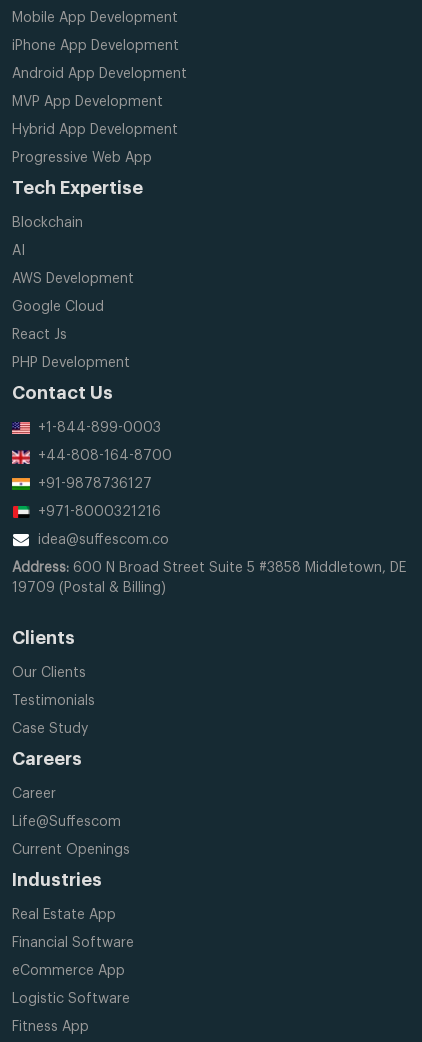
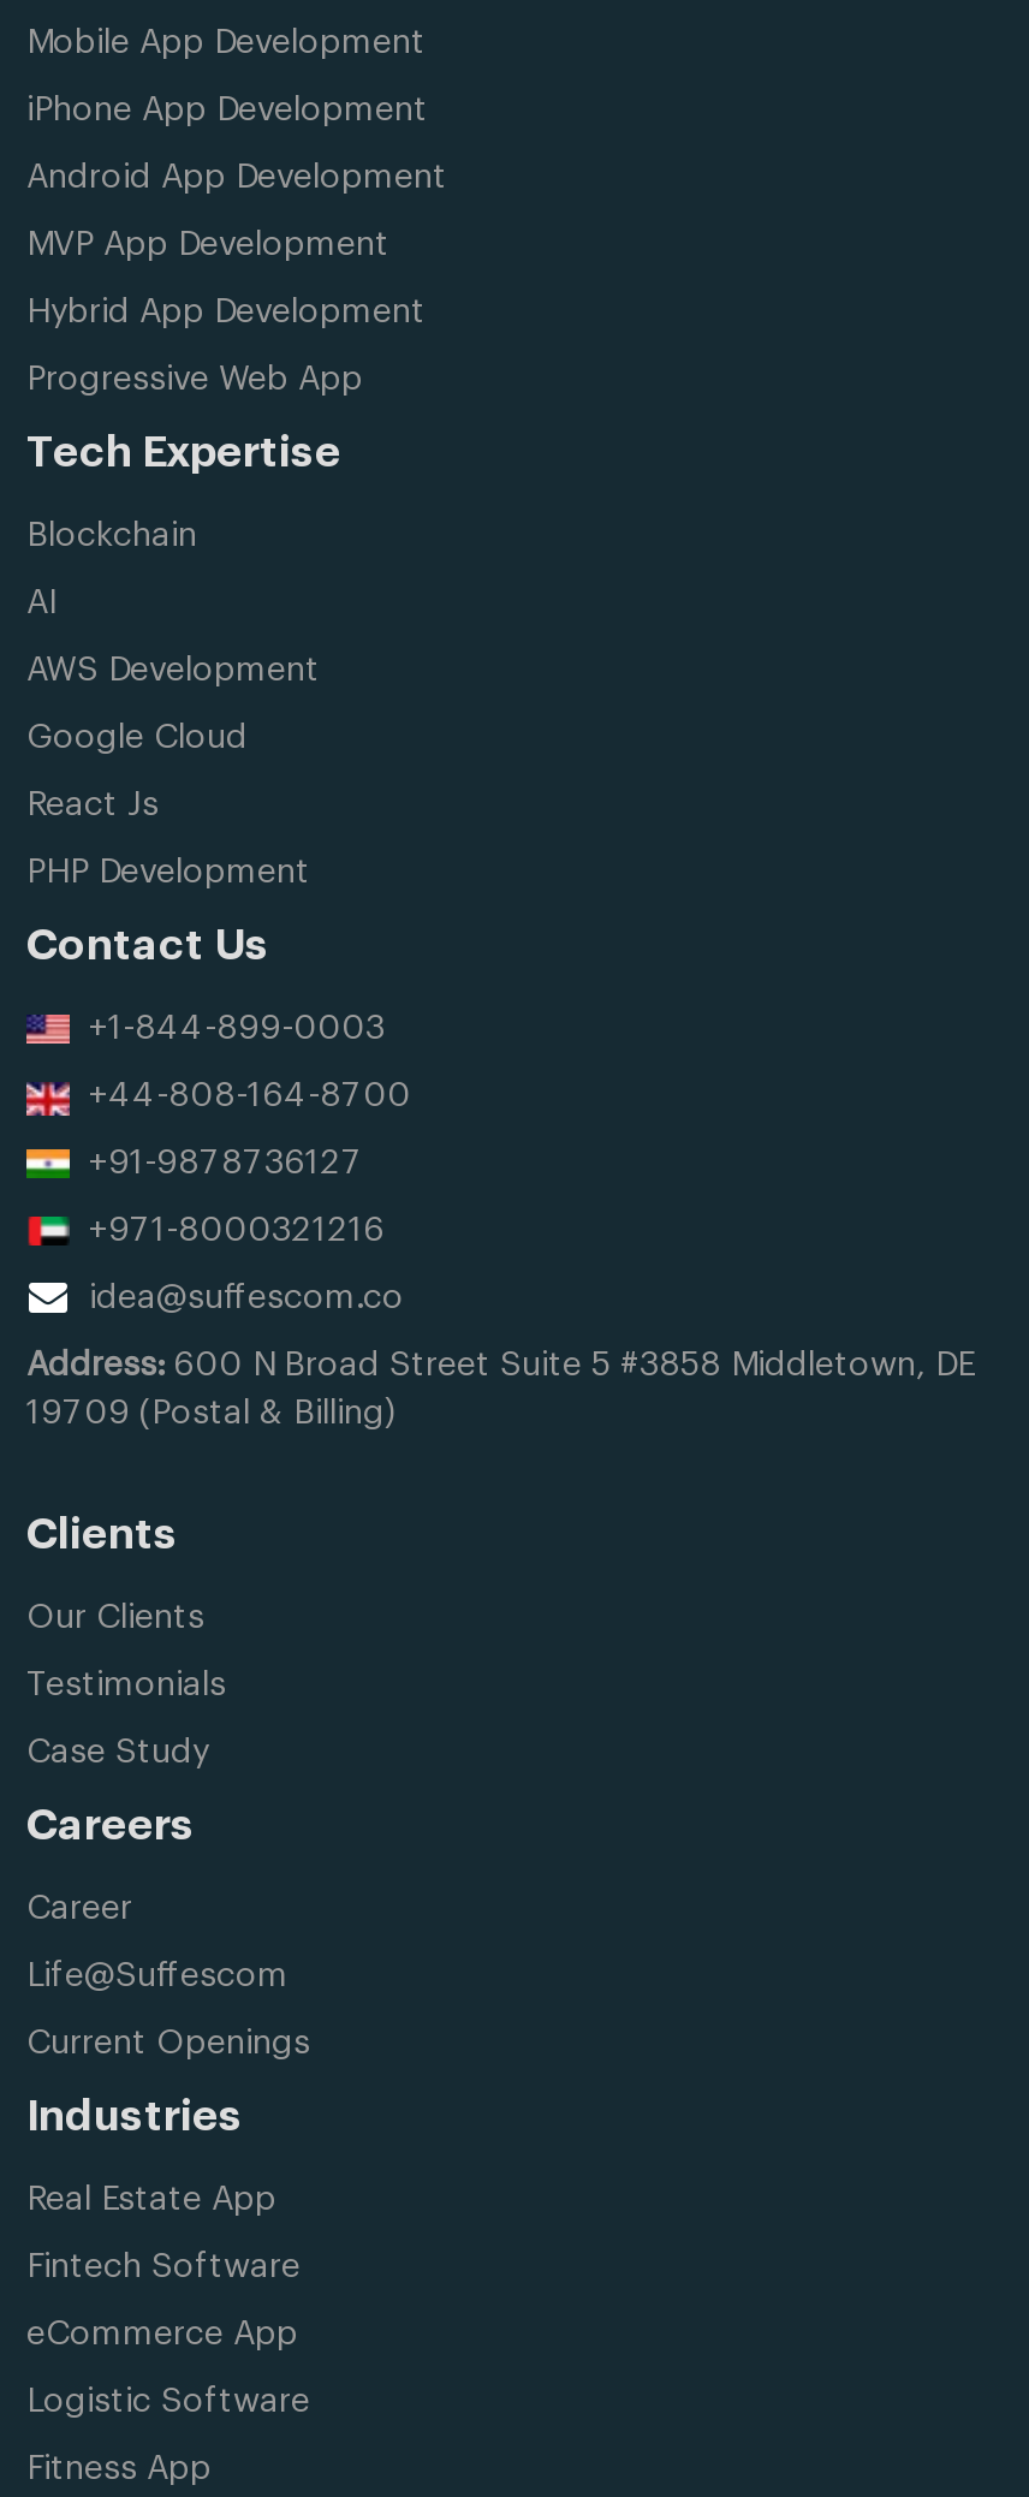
[12,936,134,950] Financial Software -> [26,2251,301,2284] Fintech Software

